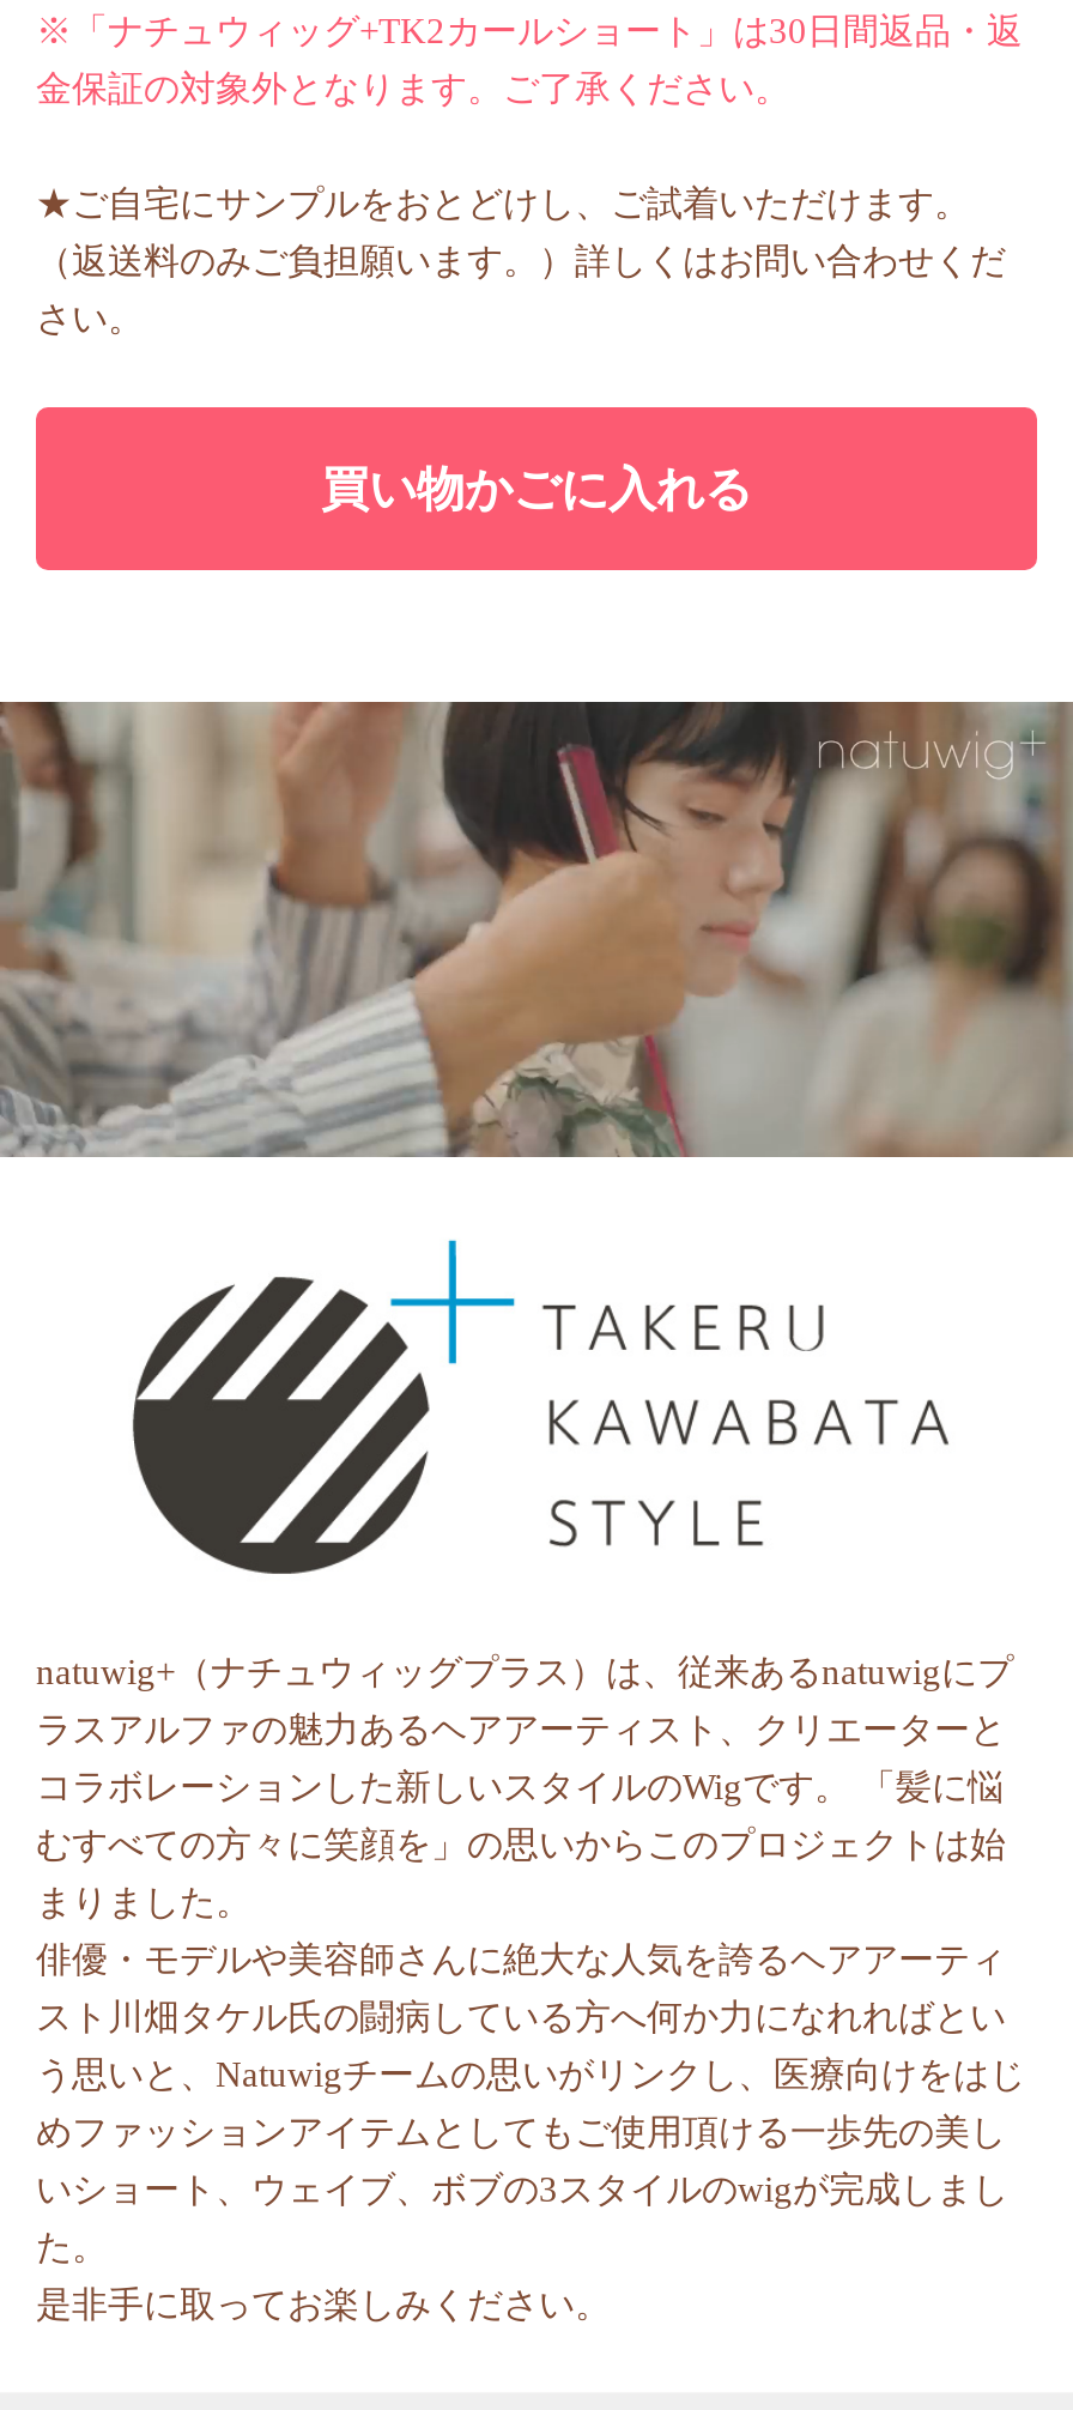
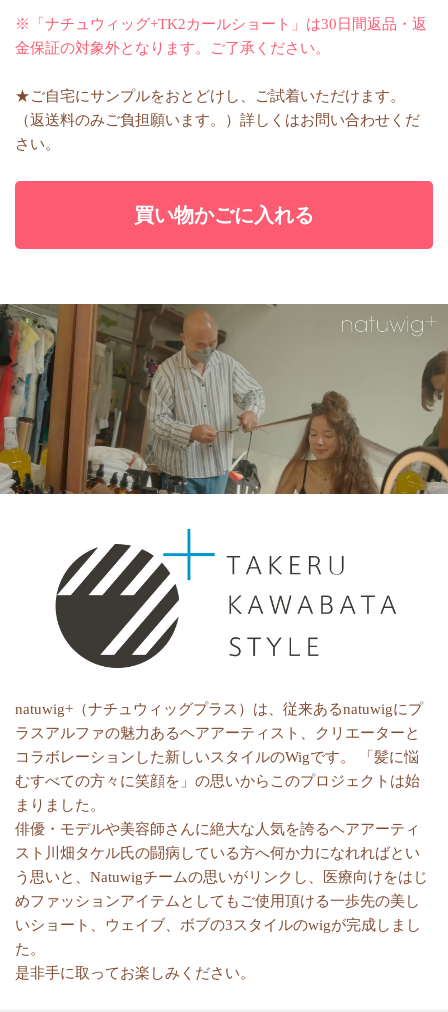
[7,700,1066,1159] [image] -> [3,303,445,495] [image]

